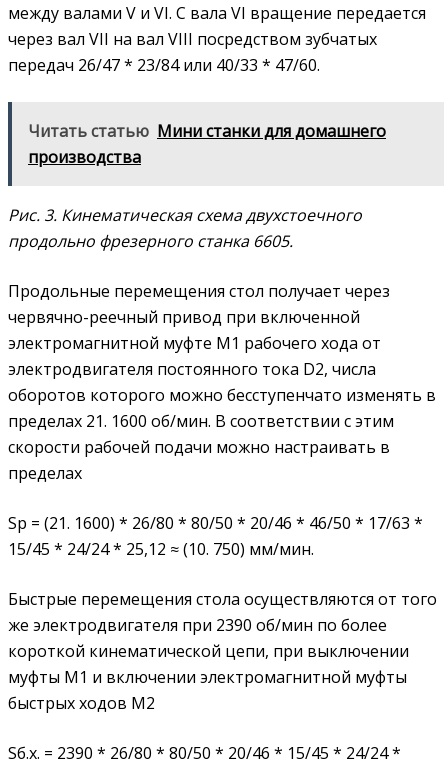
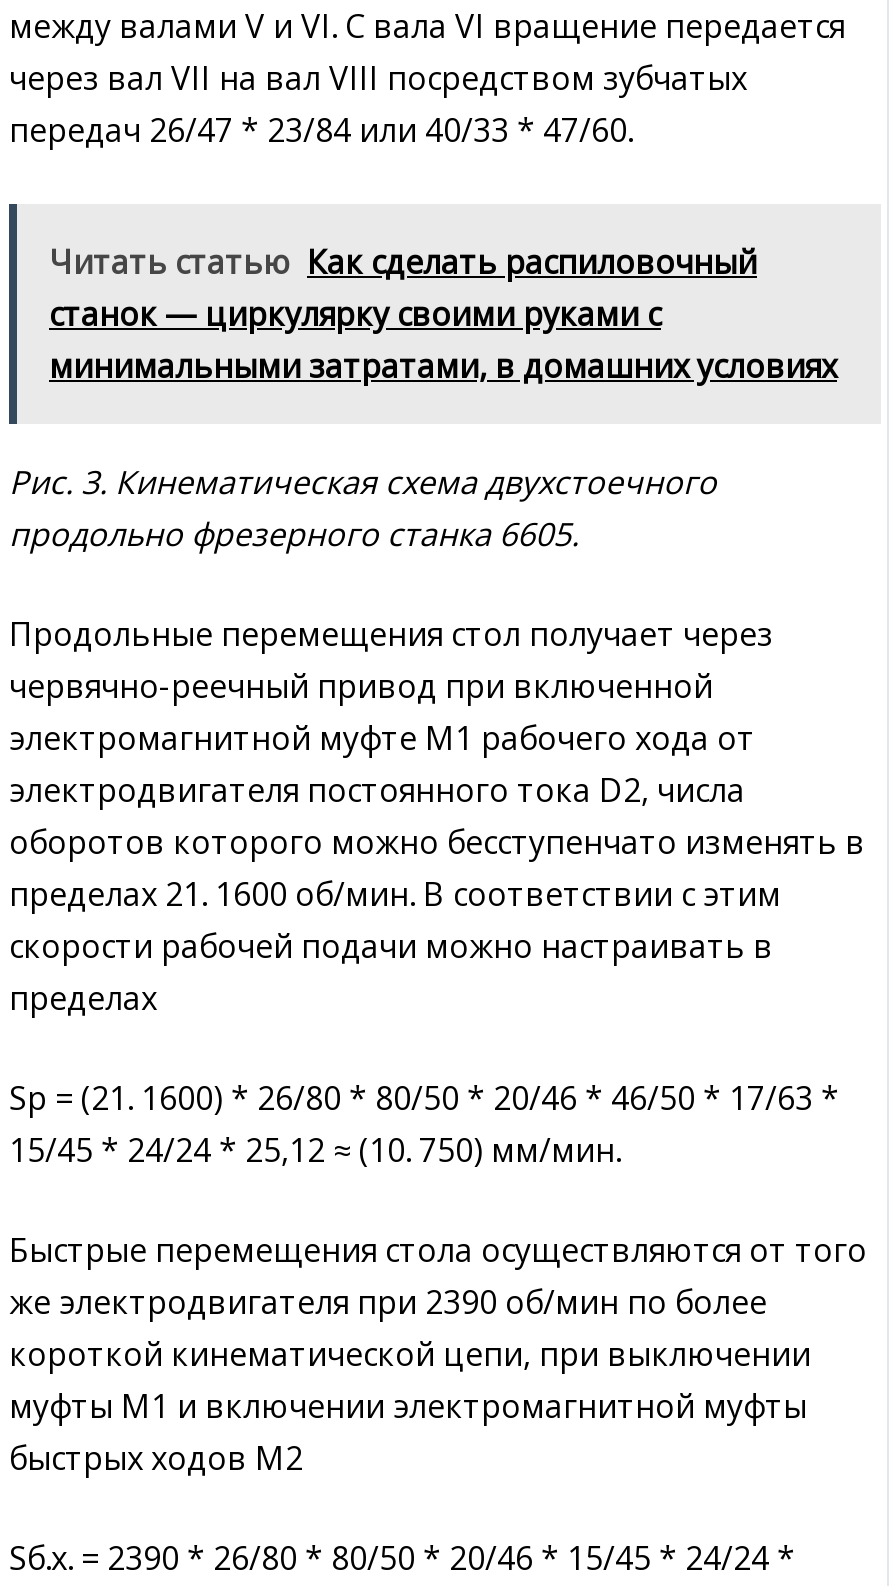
[28,120,386,168] Читать статью Мини станки для домашнего | производства -> [49,241,837,389] Читать статью Как сделать распиловочный | станок — циркулярку своими руками с | минимальными затратами, в домашних условиях

